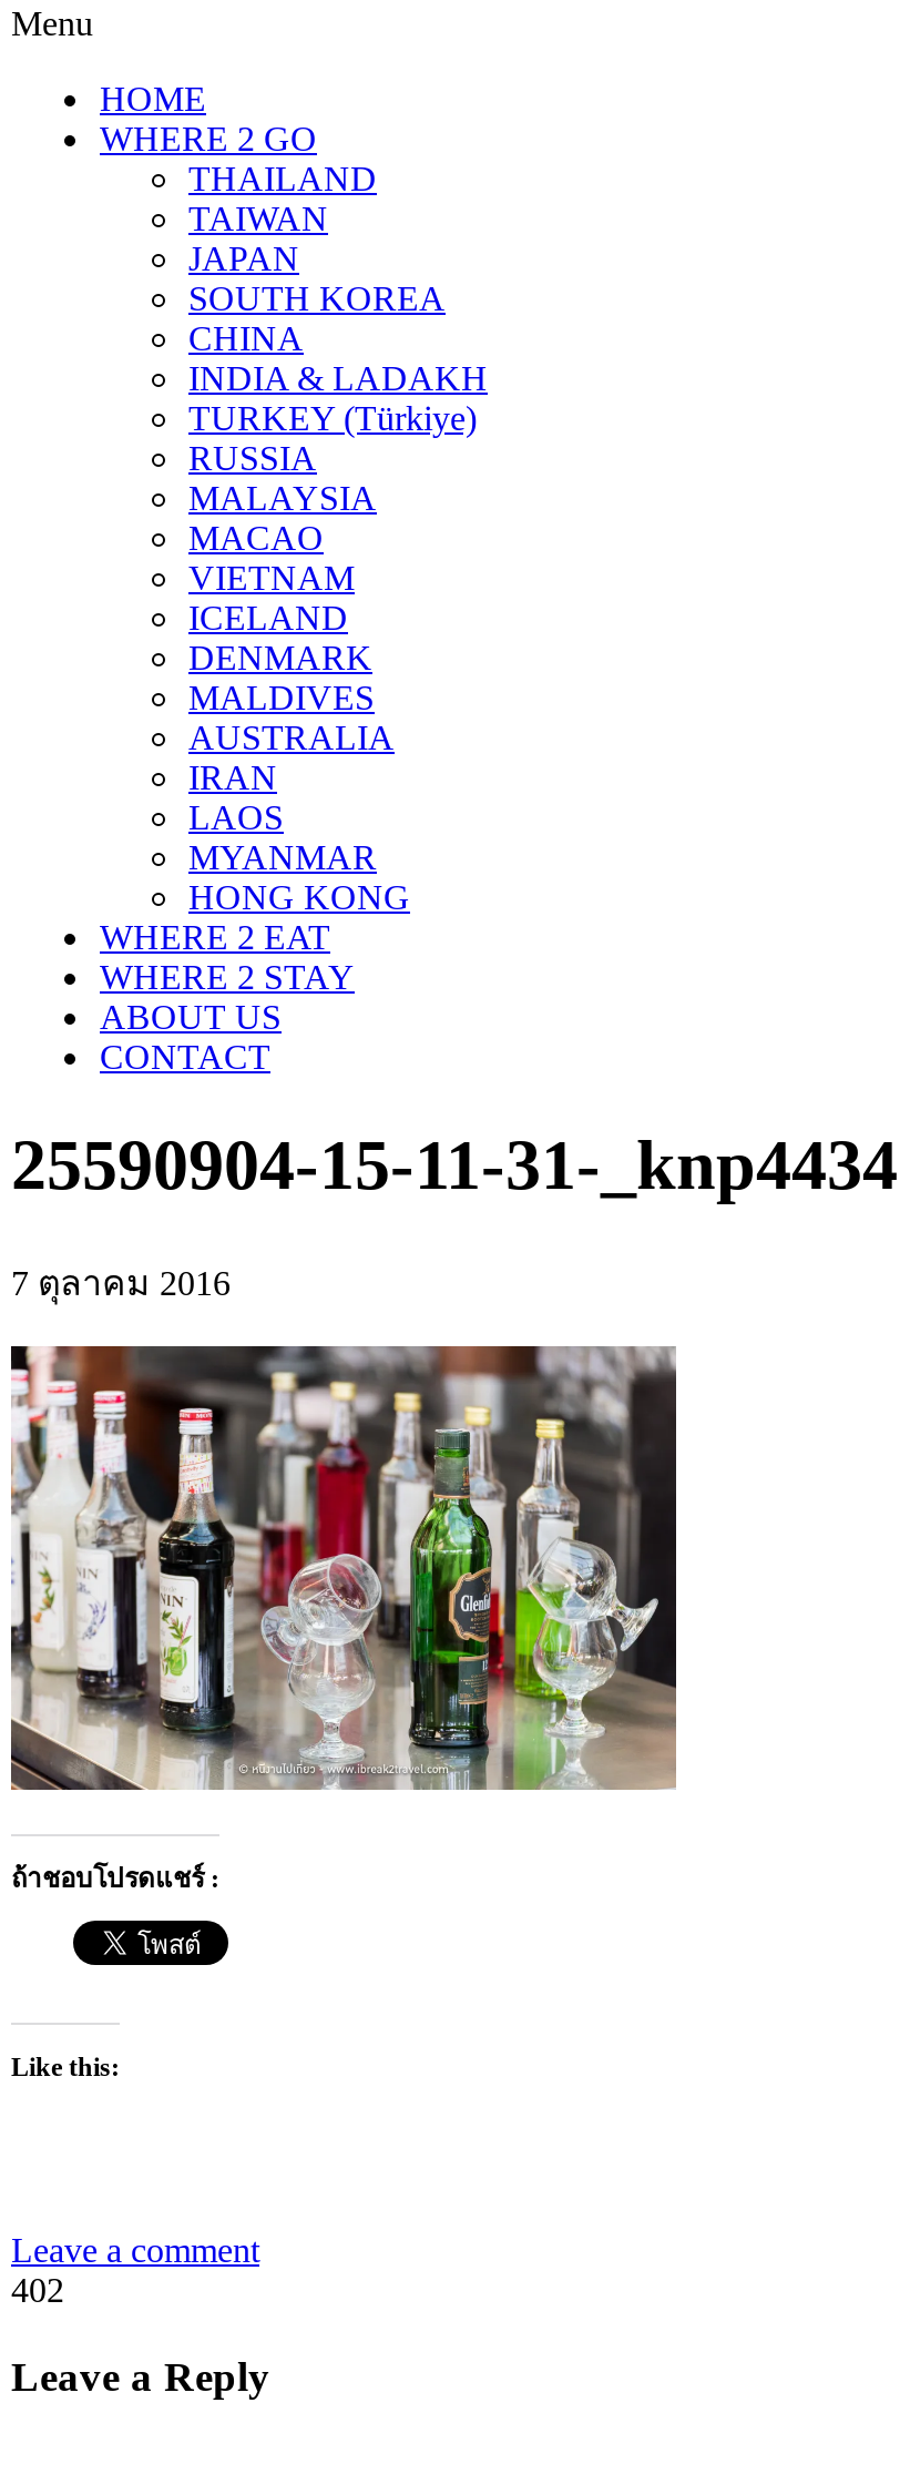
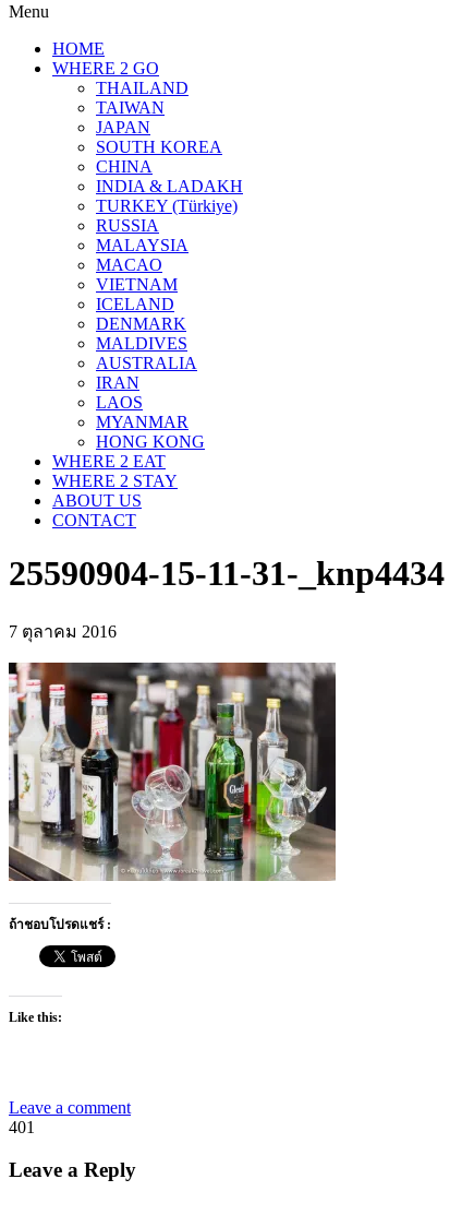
[11,2271,64,2309] 402 -> [9,1118,35,1136] 401

